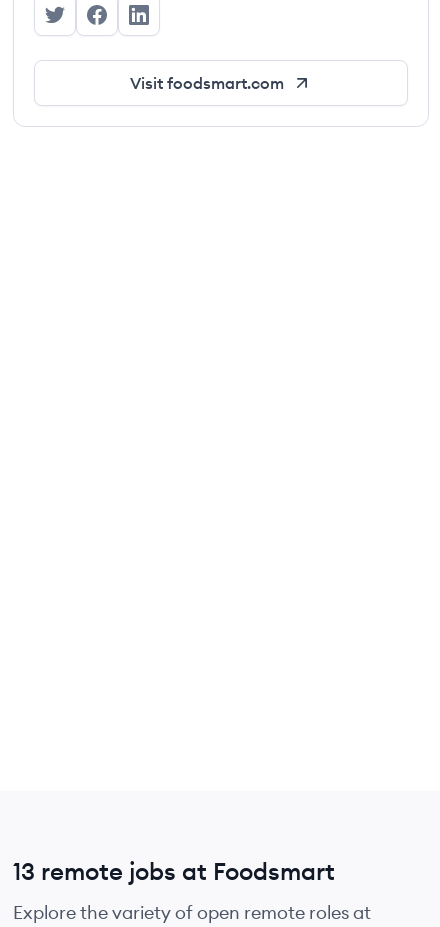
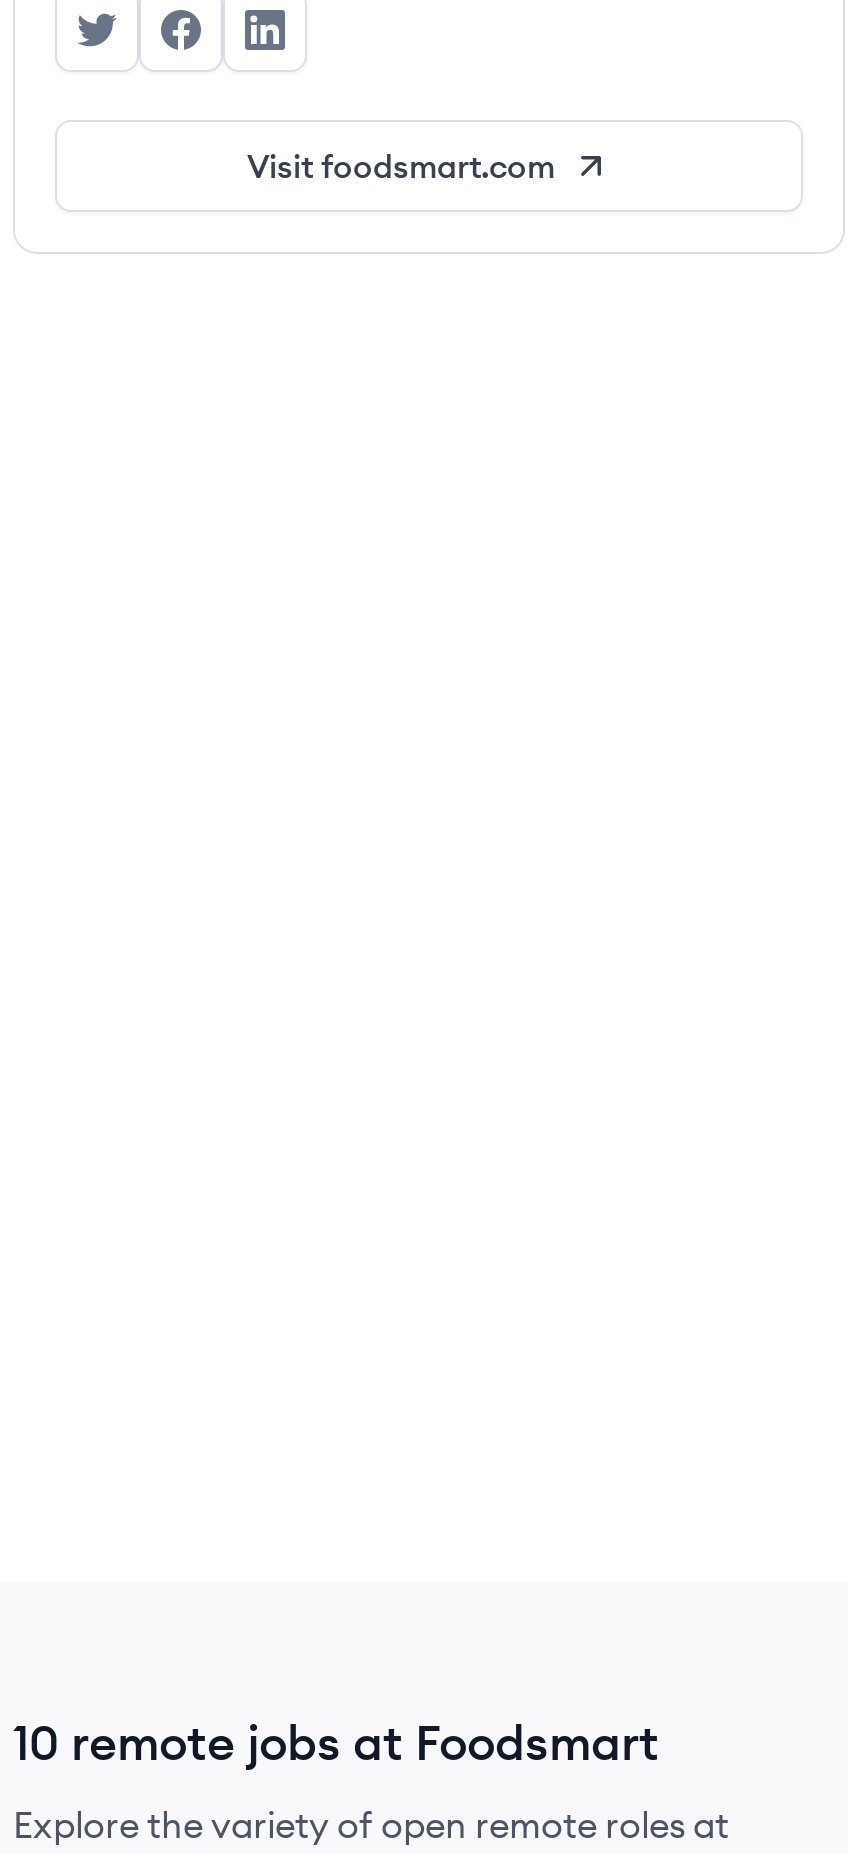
[13,856,335,886] 13 remote jobs at Foodsmart -> [13,1712,659,1772] 10 remote jobs at Foodsmart

